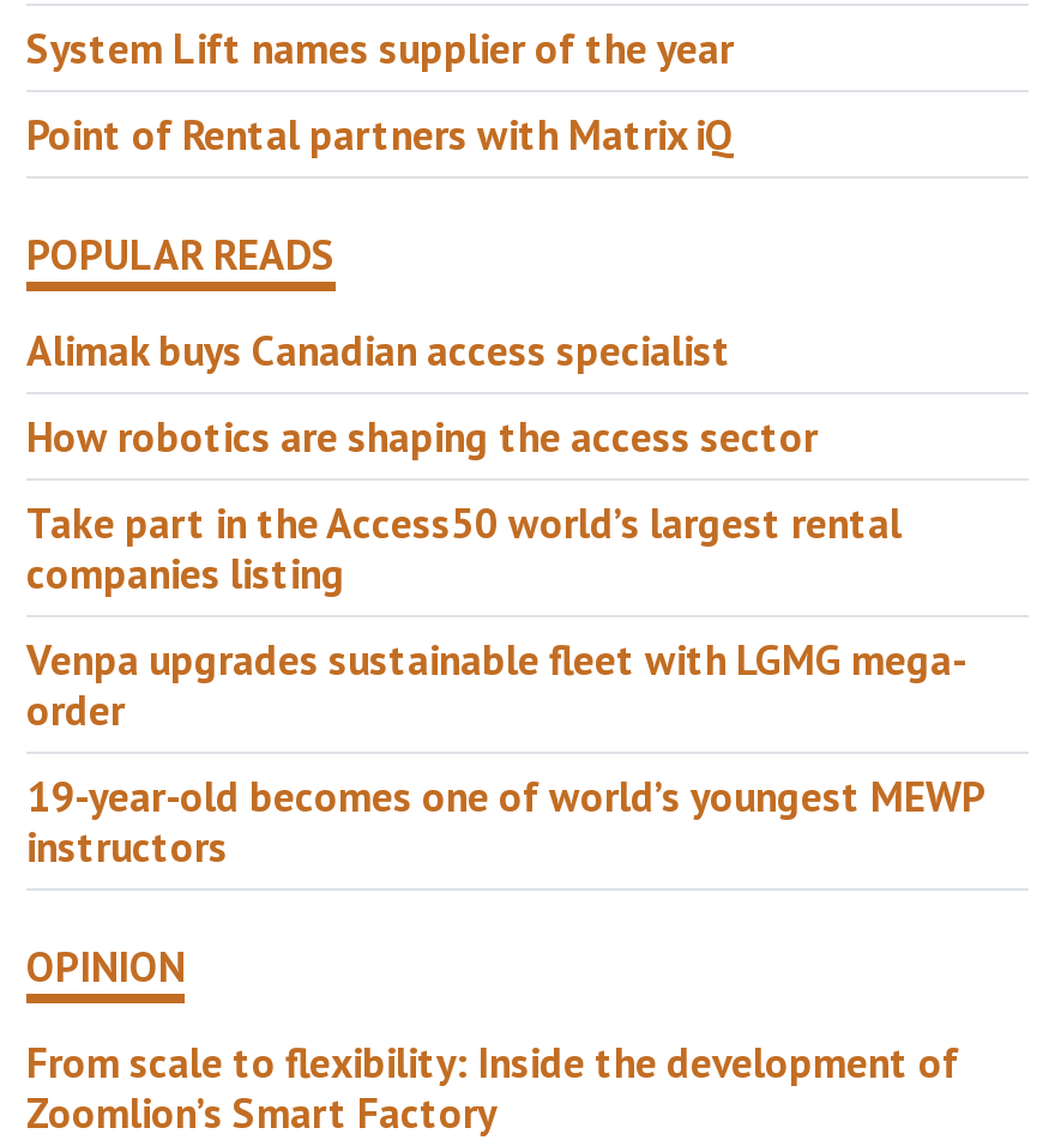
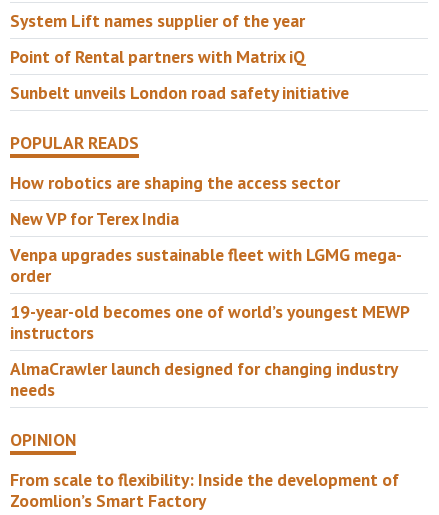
none -> [10,81,349,104] Sunbelt unveils London road safety initiative
[26,322,731,377] Alimak buys Canadian access specialist -> none
[26,494,902,600] Take part in the Access50 world’s largest rental | companies listing -> [10,207,179,230] New VP for Terex India
moved [26,631,983,873] -> [10,243,409,344]: Venpa upgrades sustainable fleet with LGMG mega- | order | 19-year-old becomes one of world’s youngest MEWP | instructors
none -> [10,357,397,401] AlmaCrawler launch designed for changing industry | needs

